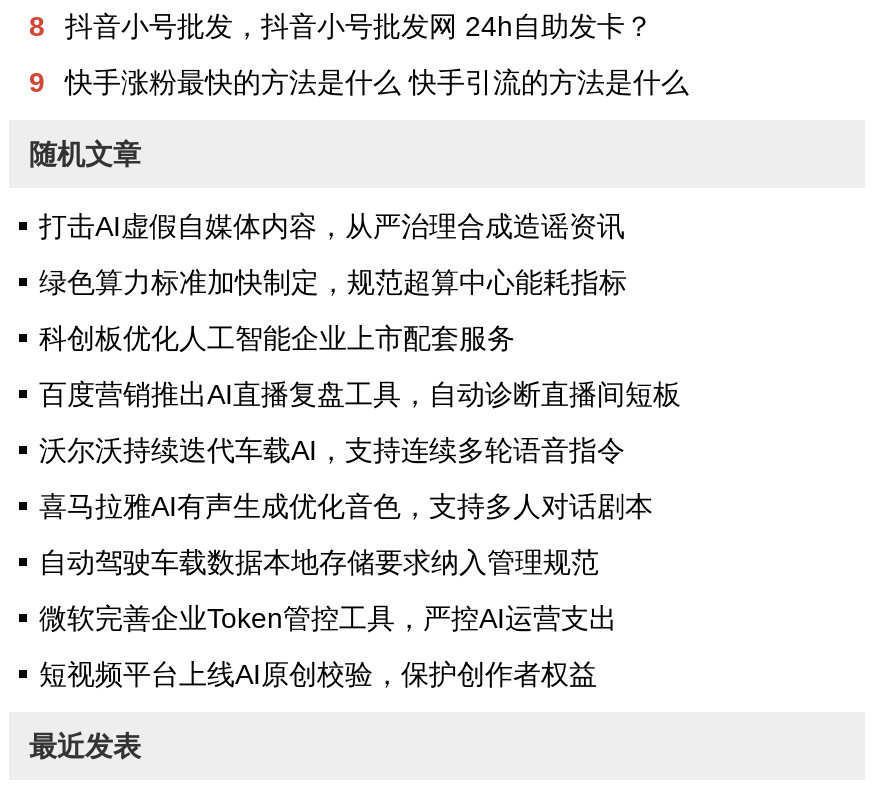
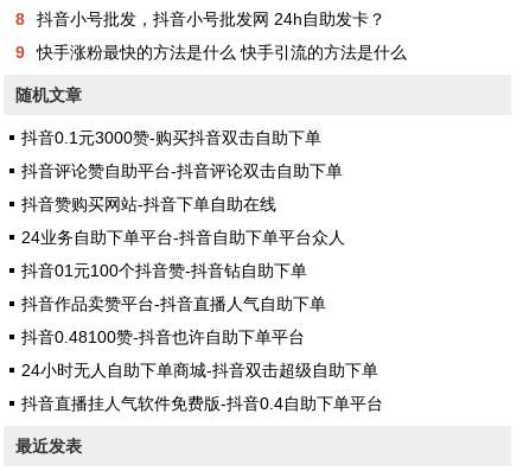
[39,210,625,242] 打击AI虚假自媒体内容，从严治理合成造谣资讯 -> [21,128,321,147] 抖音0.1元3000赞-购买抖音双击自助下单
[39,266,627,298] 绿色算力标准加快制定，规范超算中心能耗指标 -> [21,162,343,181] 抖音评论赞自助平台-抖音评论双击自助下单
[39,322,515,354] 科创板优化人工智能企业上市配套服务 -> [21,195,276,214] 抖音赞购买网站-抖音下单自助在线
[39,378,681,410] 百度营销推出AI直播复盘工具，自动诊断直播间短板 -> [21,228,345,247] 24业务自助下单平台-抖音自助下单平台众人
[39,434,625,466] 沃尔沃持续迭代车载AI，支持连续多轮语音指令 -> [21,261,307,280] 抖音01元100个抖音赞-抖音钻自助下单
[39,490,653,522] 喜马拉雅AI有声生成优化音色，支持多人对话剧本 -> [21,294,326,313] 抖音作品卖赞平台-抖音直播人气自助下单
[39,546,599,578] 自动驾驶车载数据本地存储要求纳入管理规范 -> [21,328,305,347] 抖音0.48100赞-抖音也许自助下单平台
[39,602,617,634] 微软完善企业Token管控工具，严控AI运营支出 -> [21,361,378,380] 24小时无人自助下单商城-抖音双击超级自助下单
[39,658,597,690] 短视频平台上线AI原创校验，保护创作者权益 -> [21,394,383,413] 抖音直播挂人气软件免费版-抖音0.4自助下单平台

